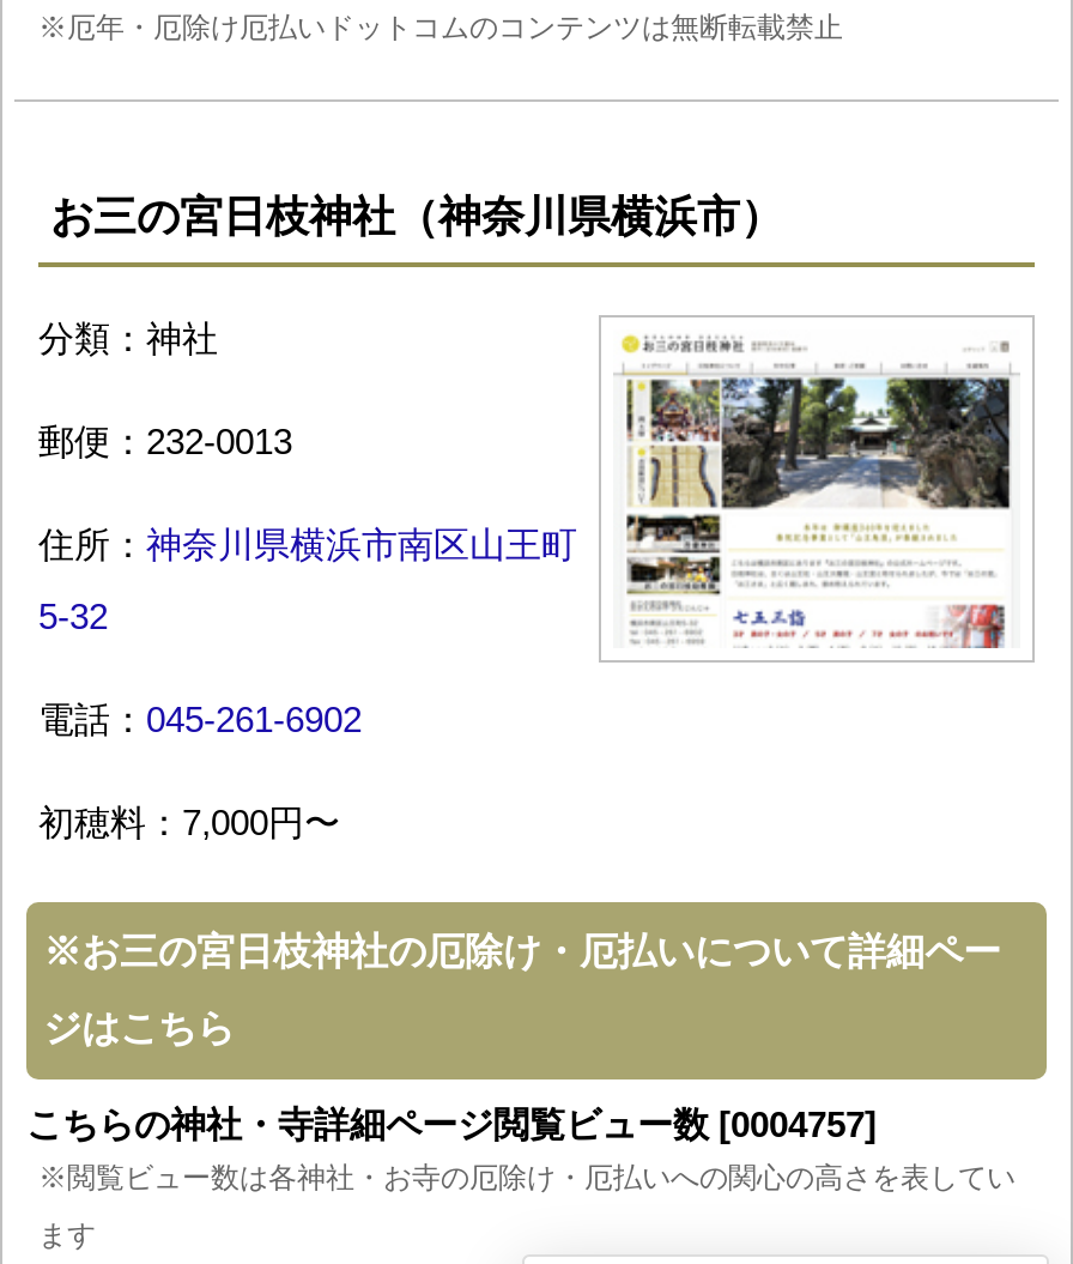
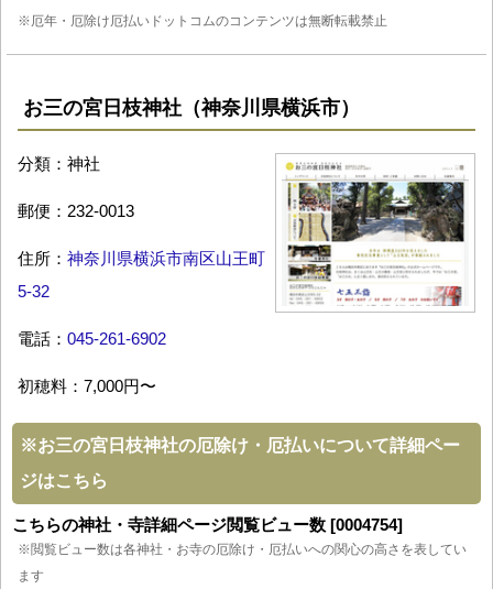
[26,1104,877,1144] こちらの神社・寺詳細ページ閲覧ビュー数 [0004757] -> [12,515,403,534] こちらの神社・寺詳細ページ閲覧ビュー数 [0004754]

